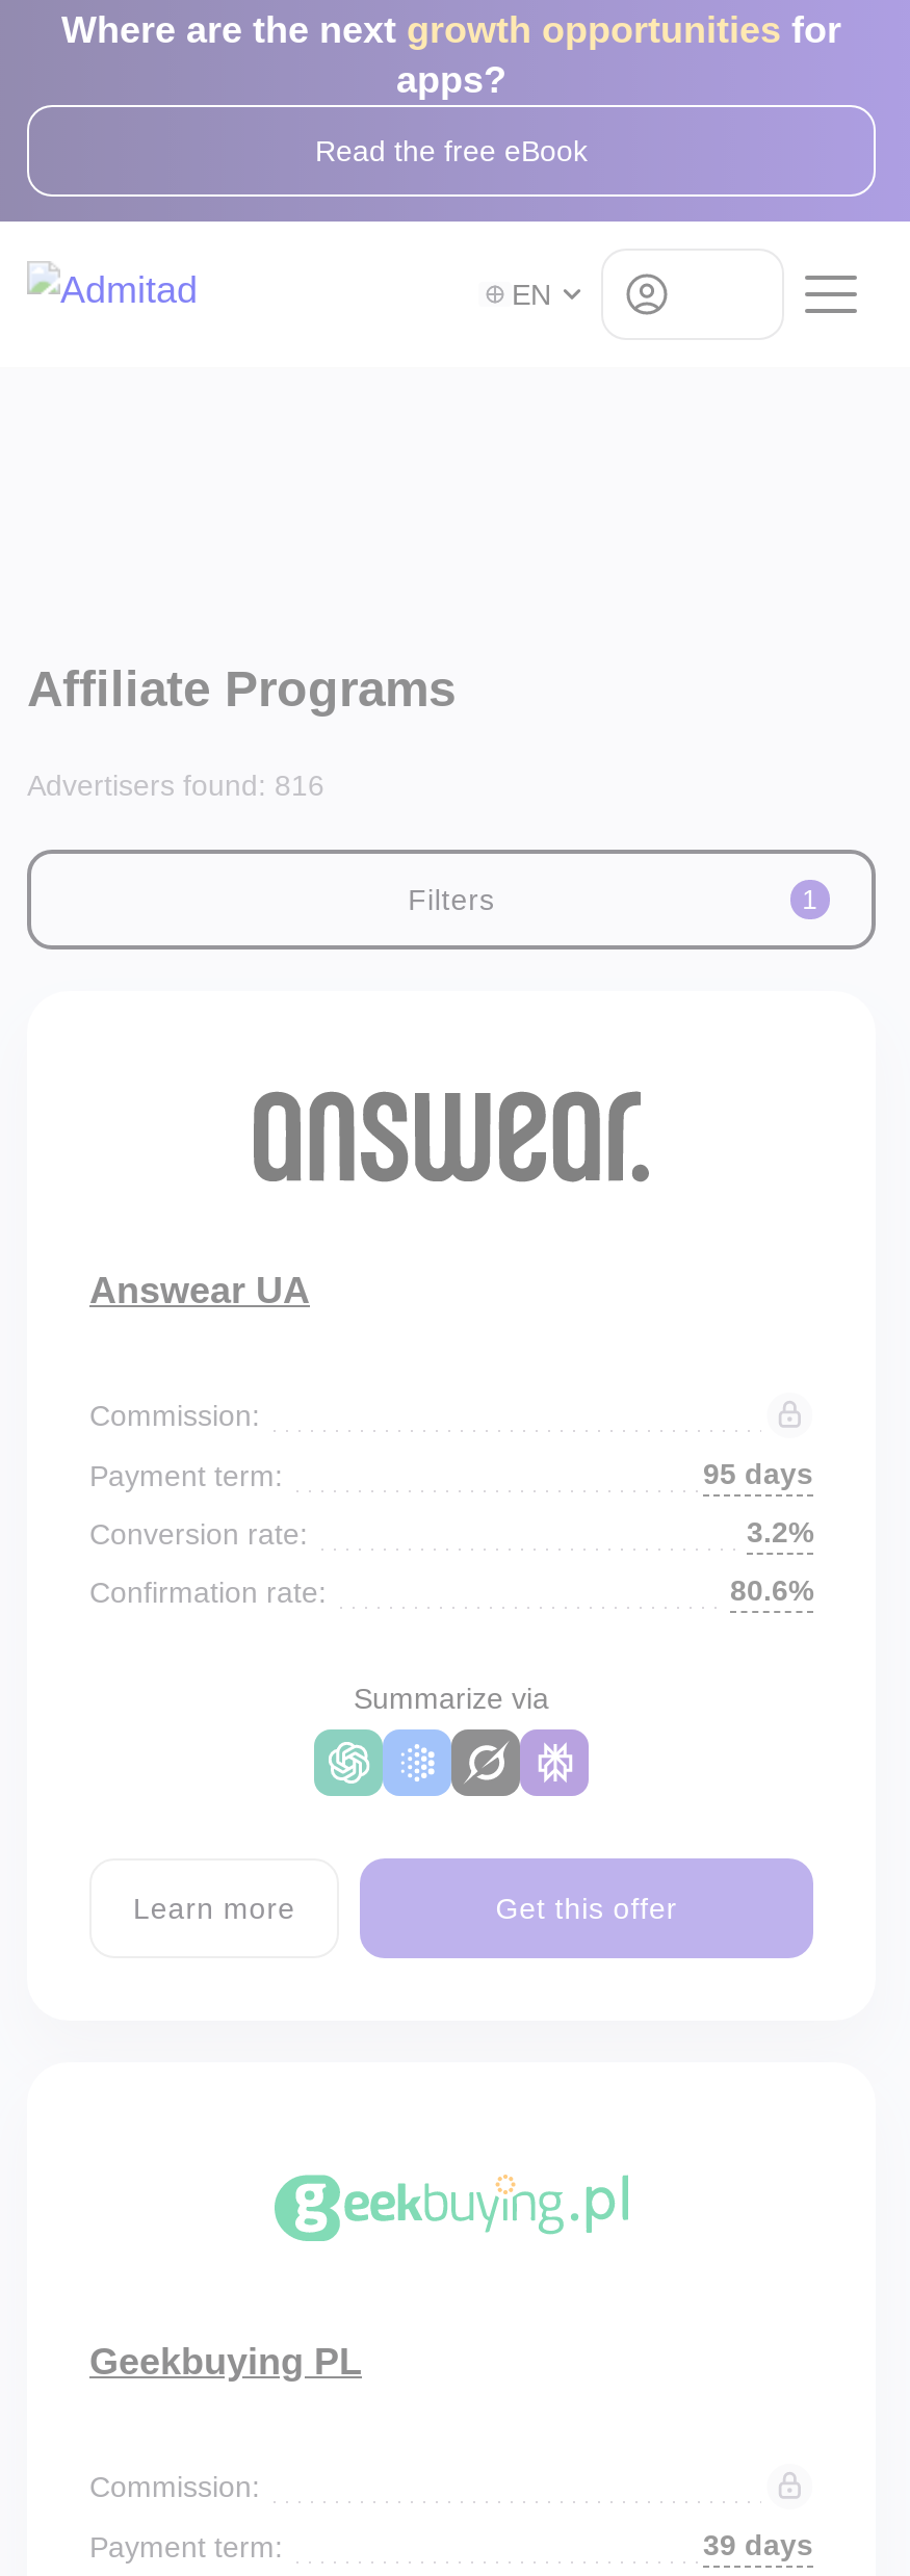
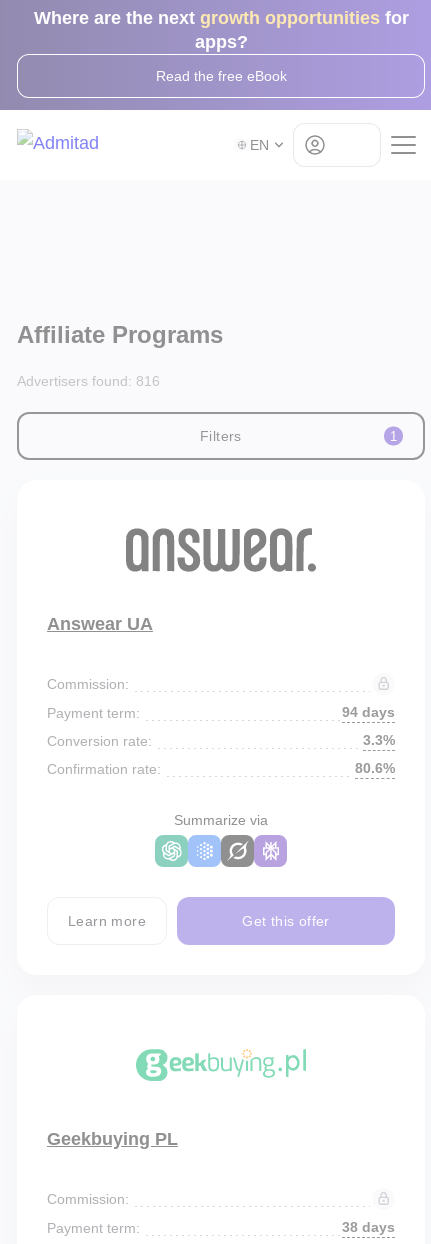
[703,1457,813,1490] 95 days -> [342,704,395,720] 94 days
[747,1515,813,1549] 3.2% -> [363,732,395,748] 3.3%
[703,2528,813,2561] 39 days -> [342,1219,395,1235] 38 days

